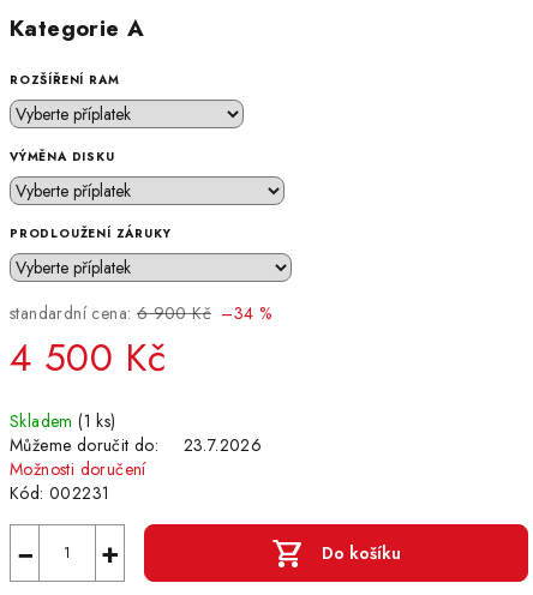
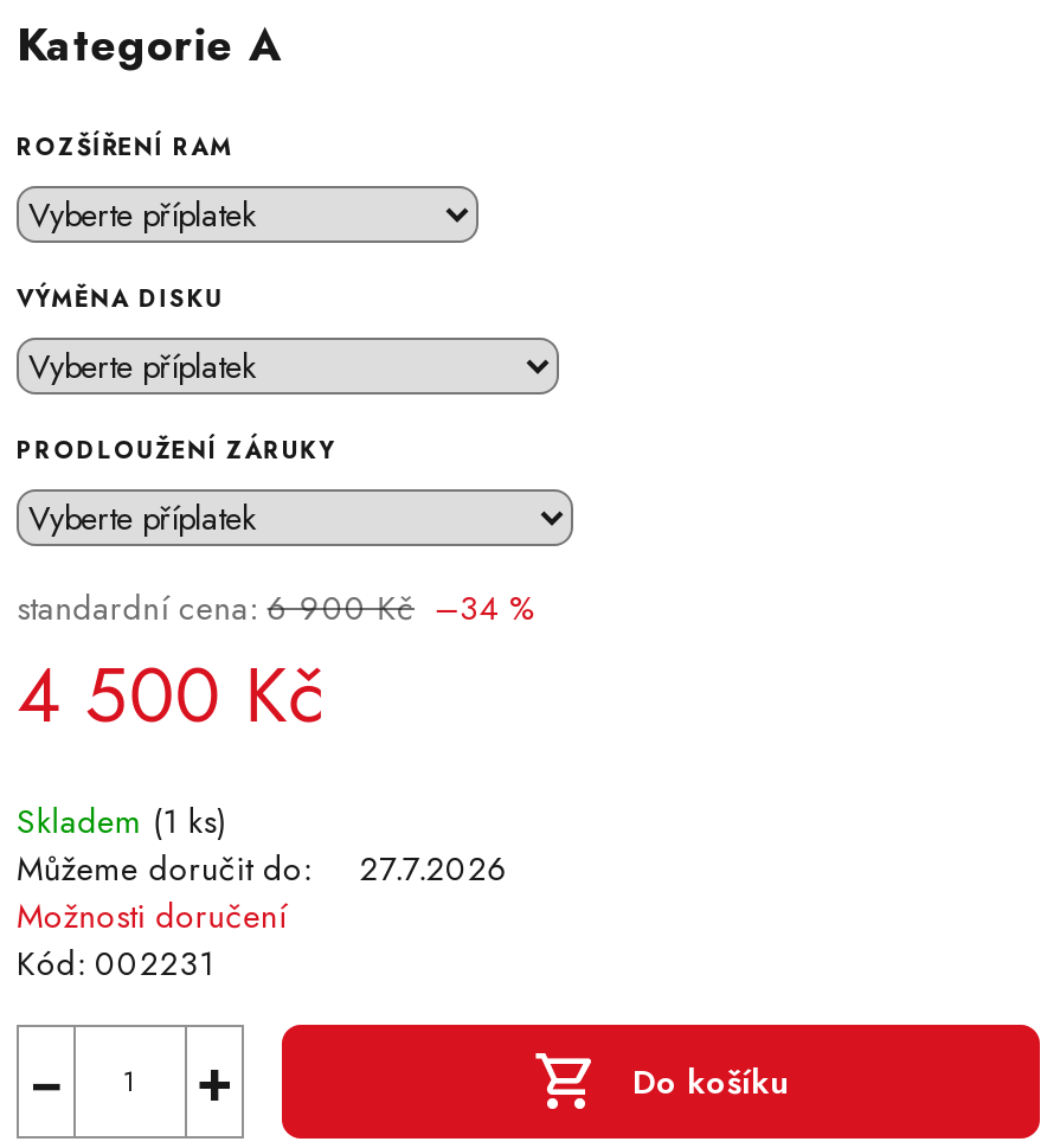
[10,433,262,457] Můžeme doručit do: 23.7.2026 -> [17,845,510,892] Můžeme doručit do: 27.7.2026

